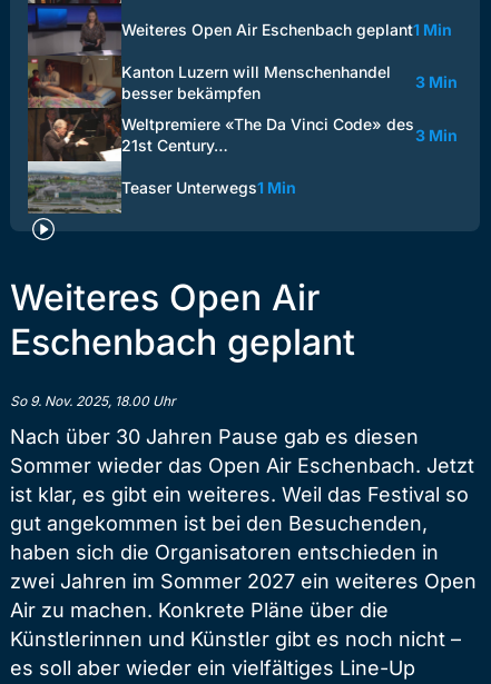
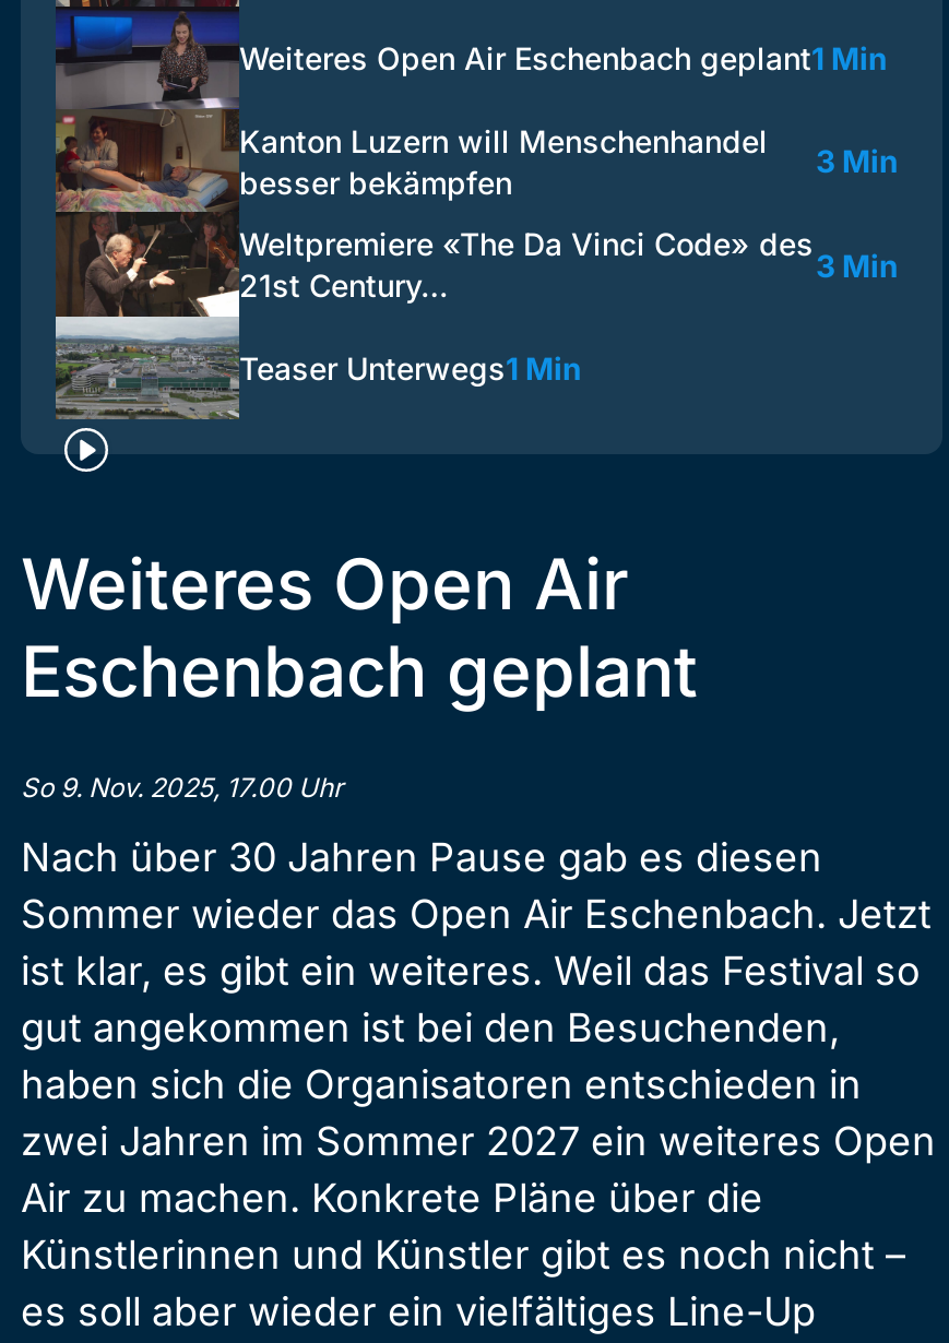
[10,392,176,409] So 9. Nov. 2025, 18.00 Uhr -> [21,771,344,803] So 9. Nov. 2025, 17.00 Uhr

